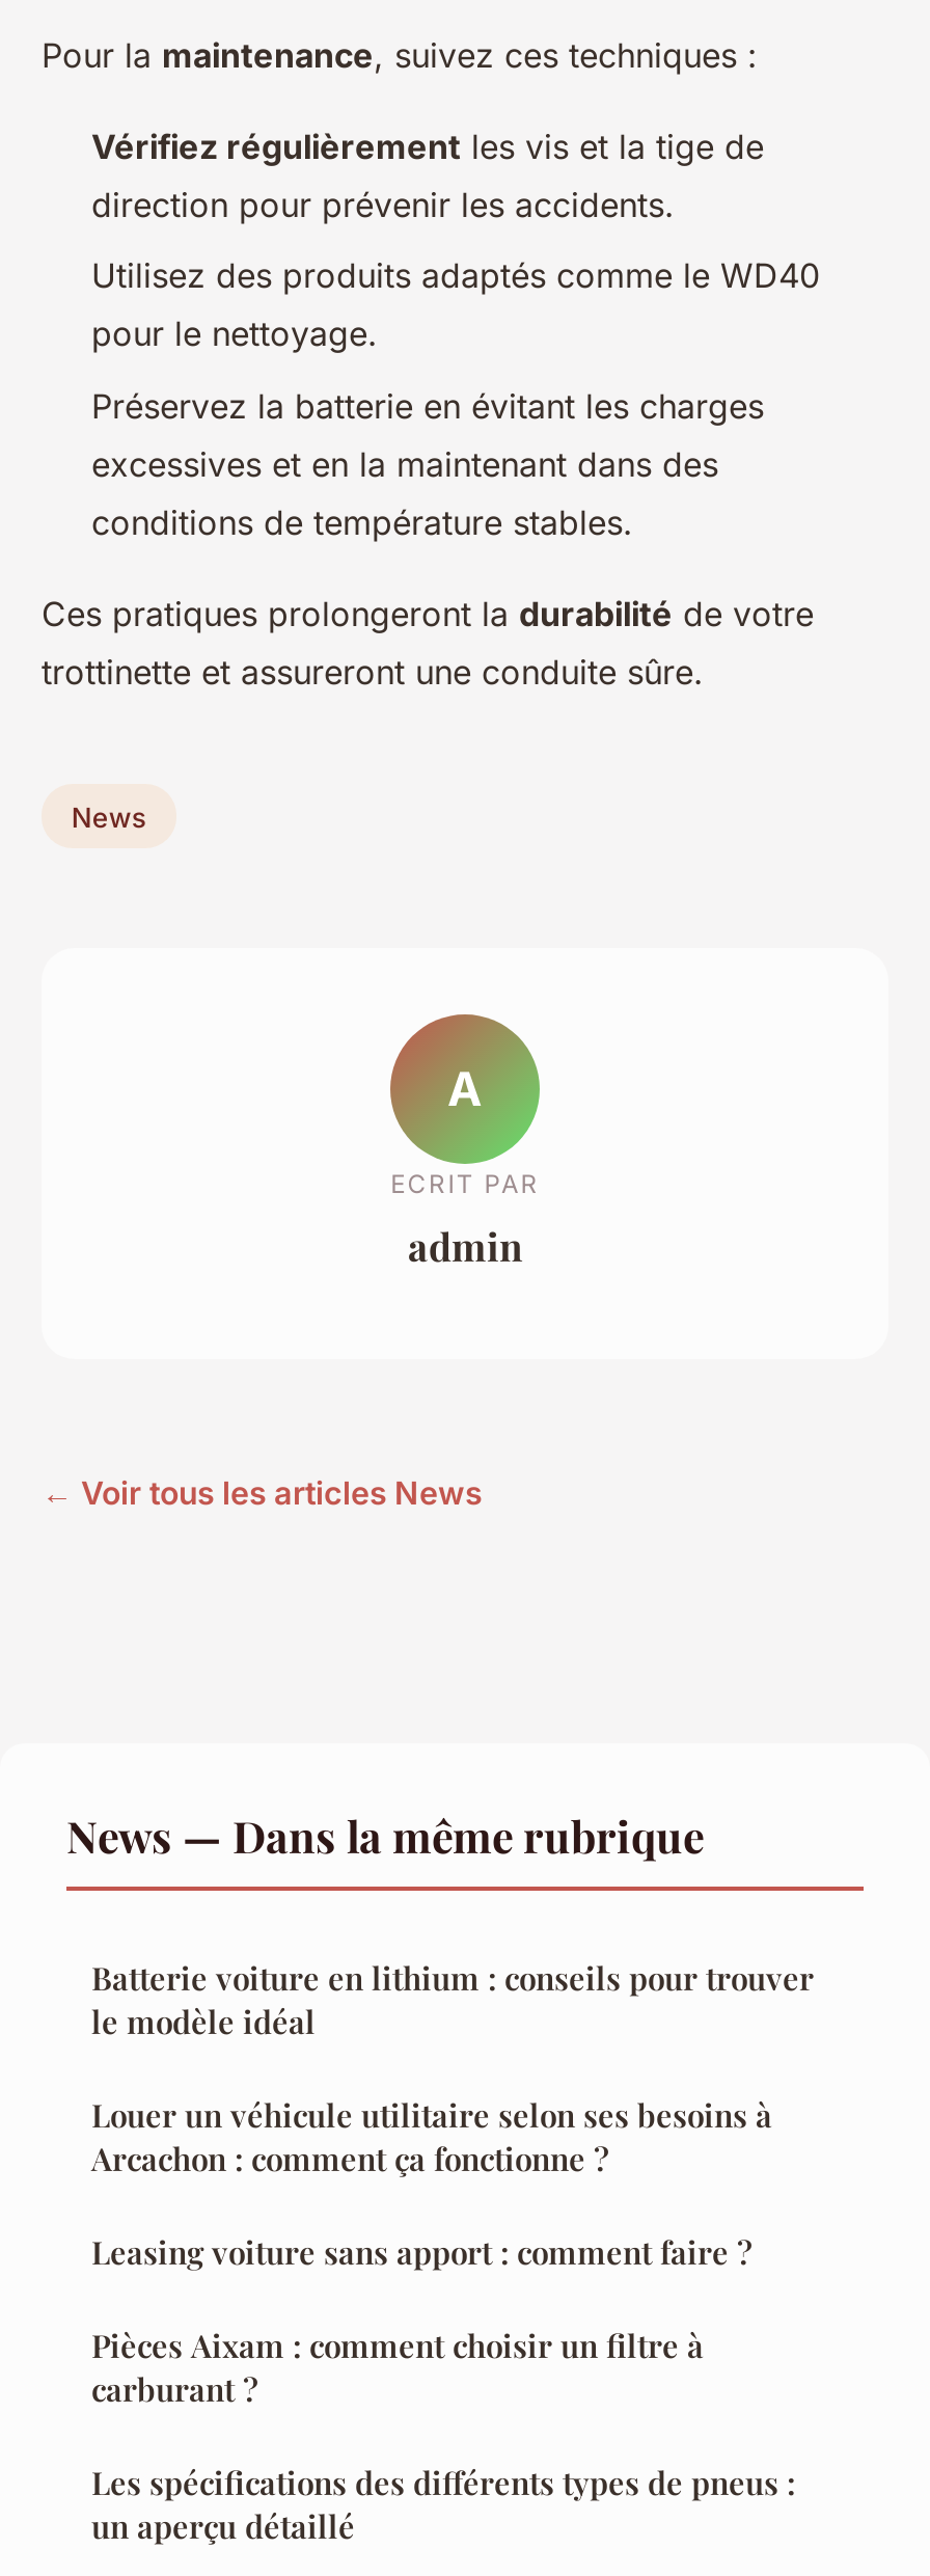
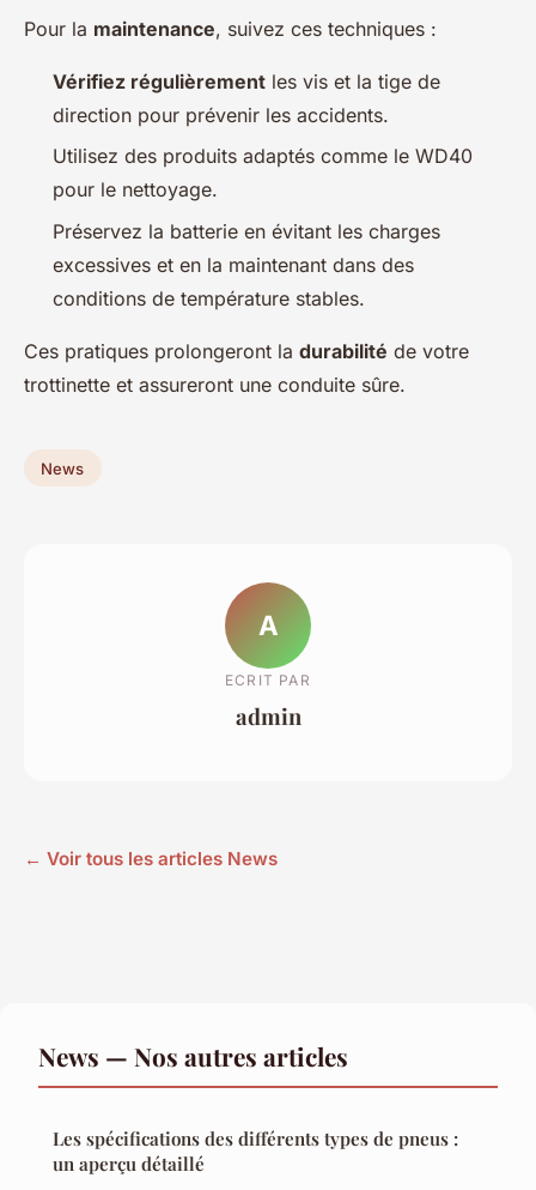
[66,1805,814,2409] News — Dans la même rubrique | Batterie voiture en lithium : conseils pour trouver | le modèle idéal | Louer un véhicule utilitaire selon ses besoins à | Arcachon : comment ça fonctionne ? | Leasing voiture sans apport : comment faire ? | Pièces Aixam : comment choisir un filtre à | carburant ? -> [38,1039,348,1072] News — Nos autres articles

